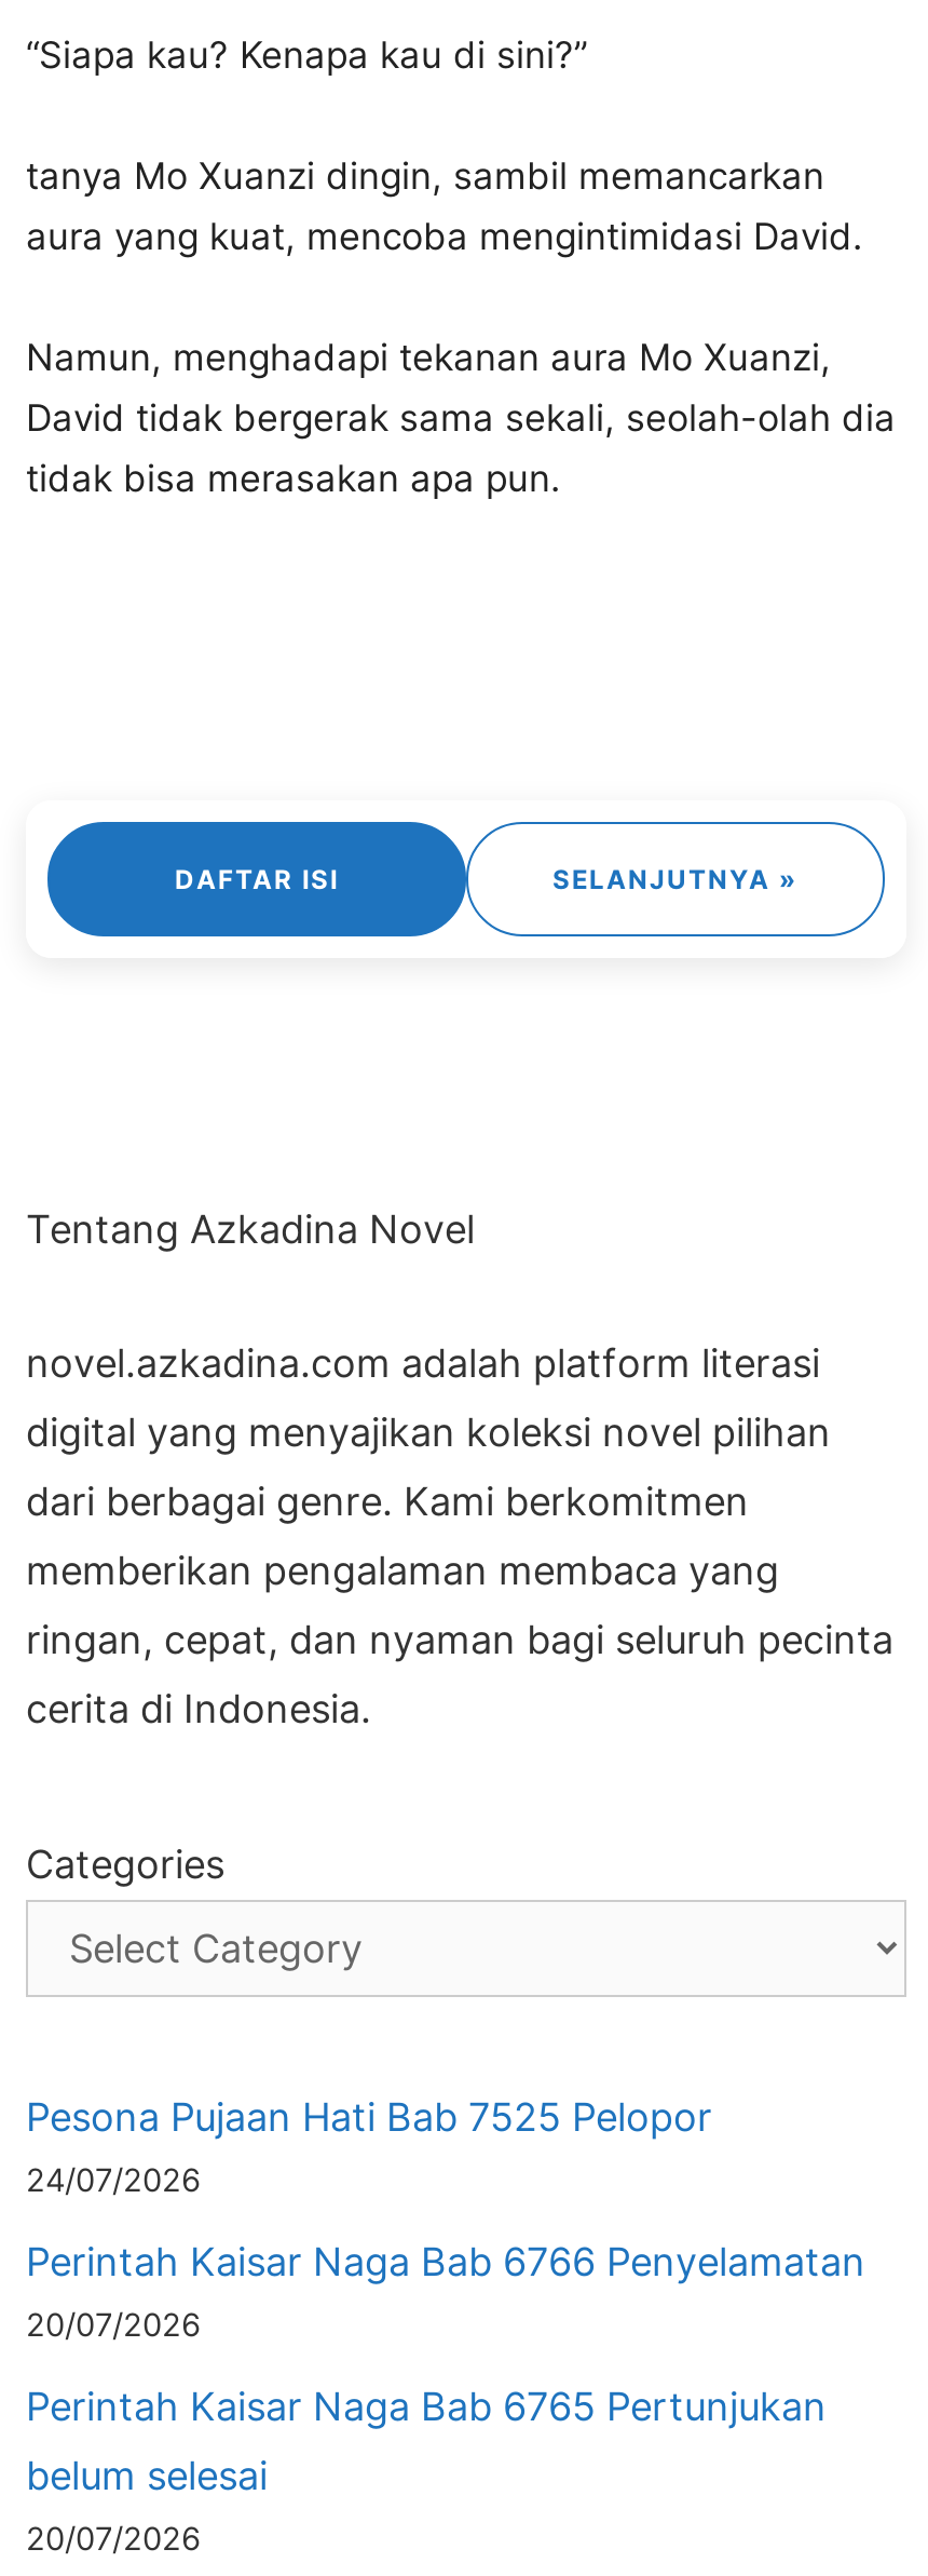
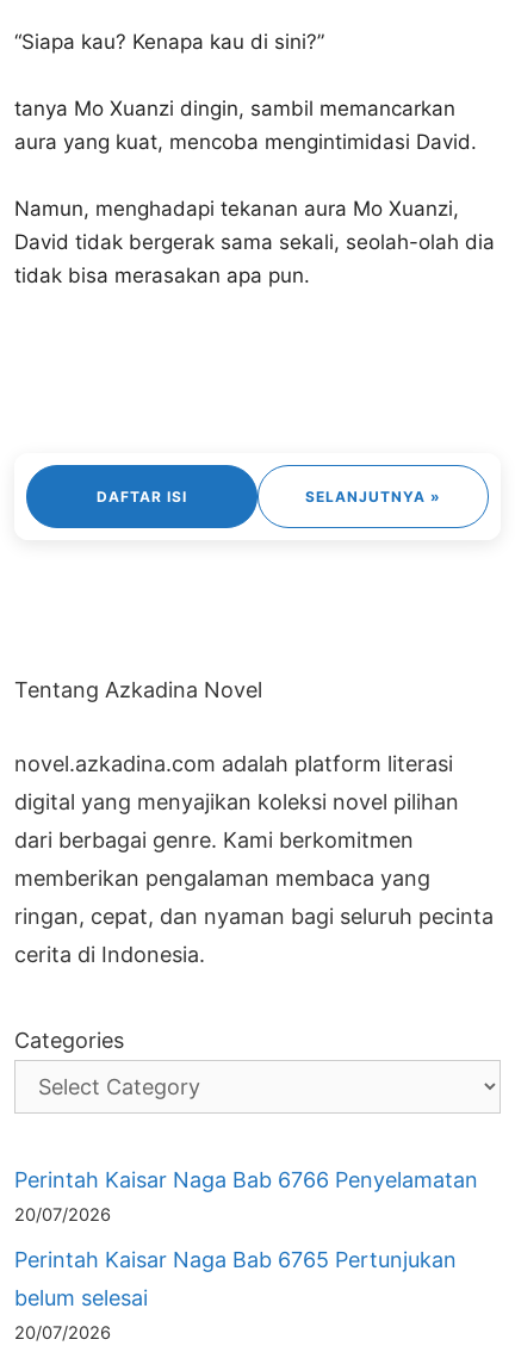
[26,2094,712,2200] Pesona Pujaan Hati Bab 7525 Pelopor | 24/07/2026 -> none

